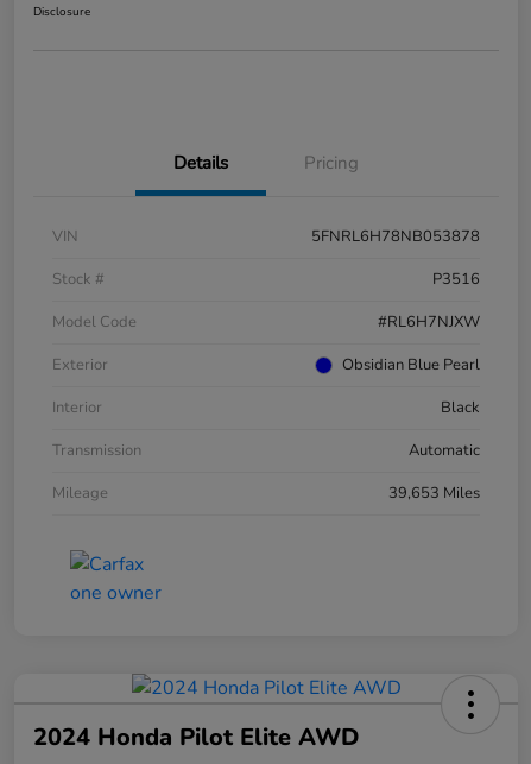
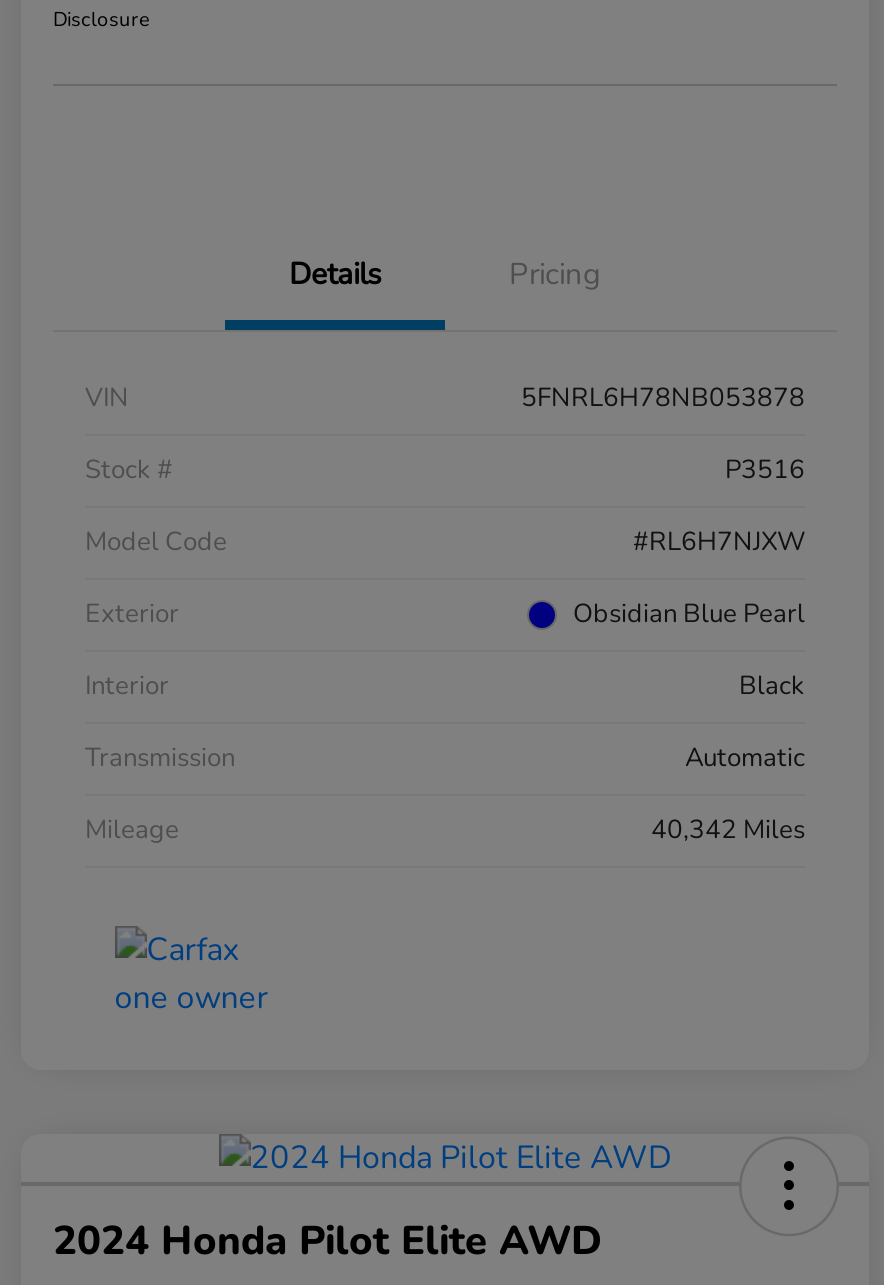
[388,483,480,504] 39,653 Miles -> [651,812,805,848] 40,342 Miles

